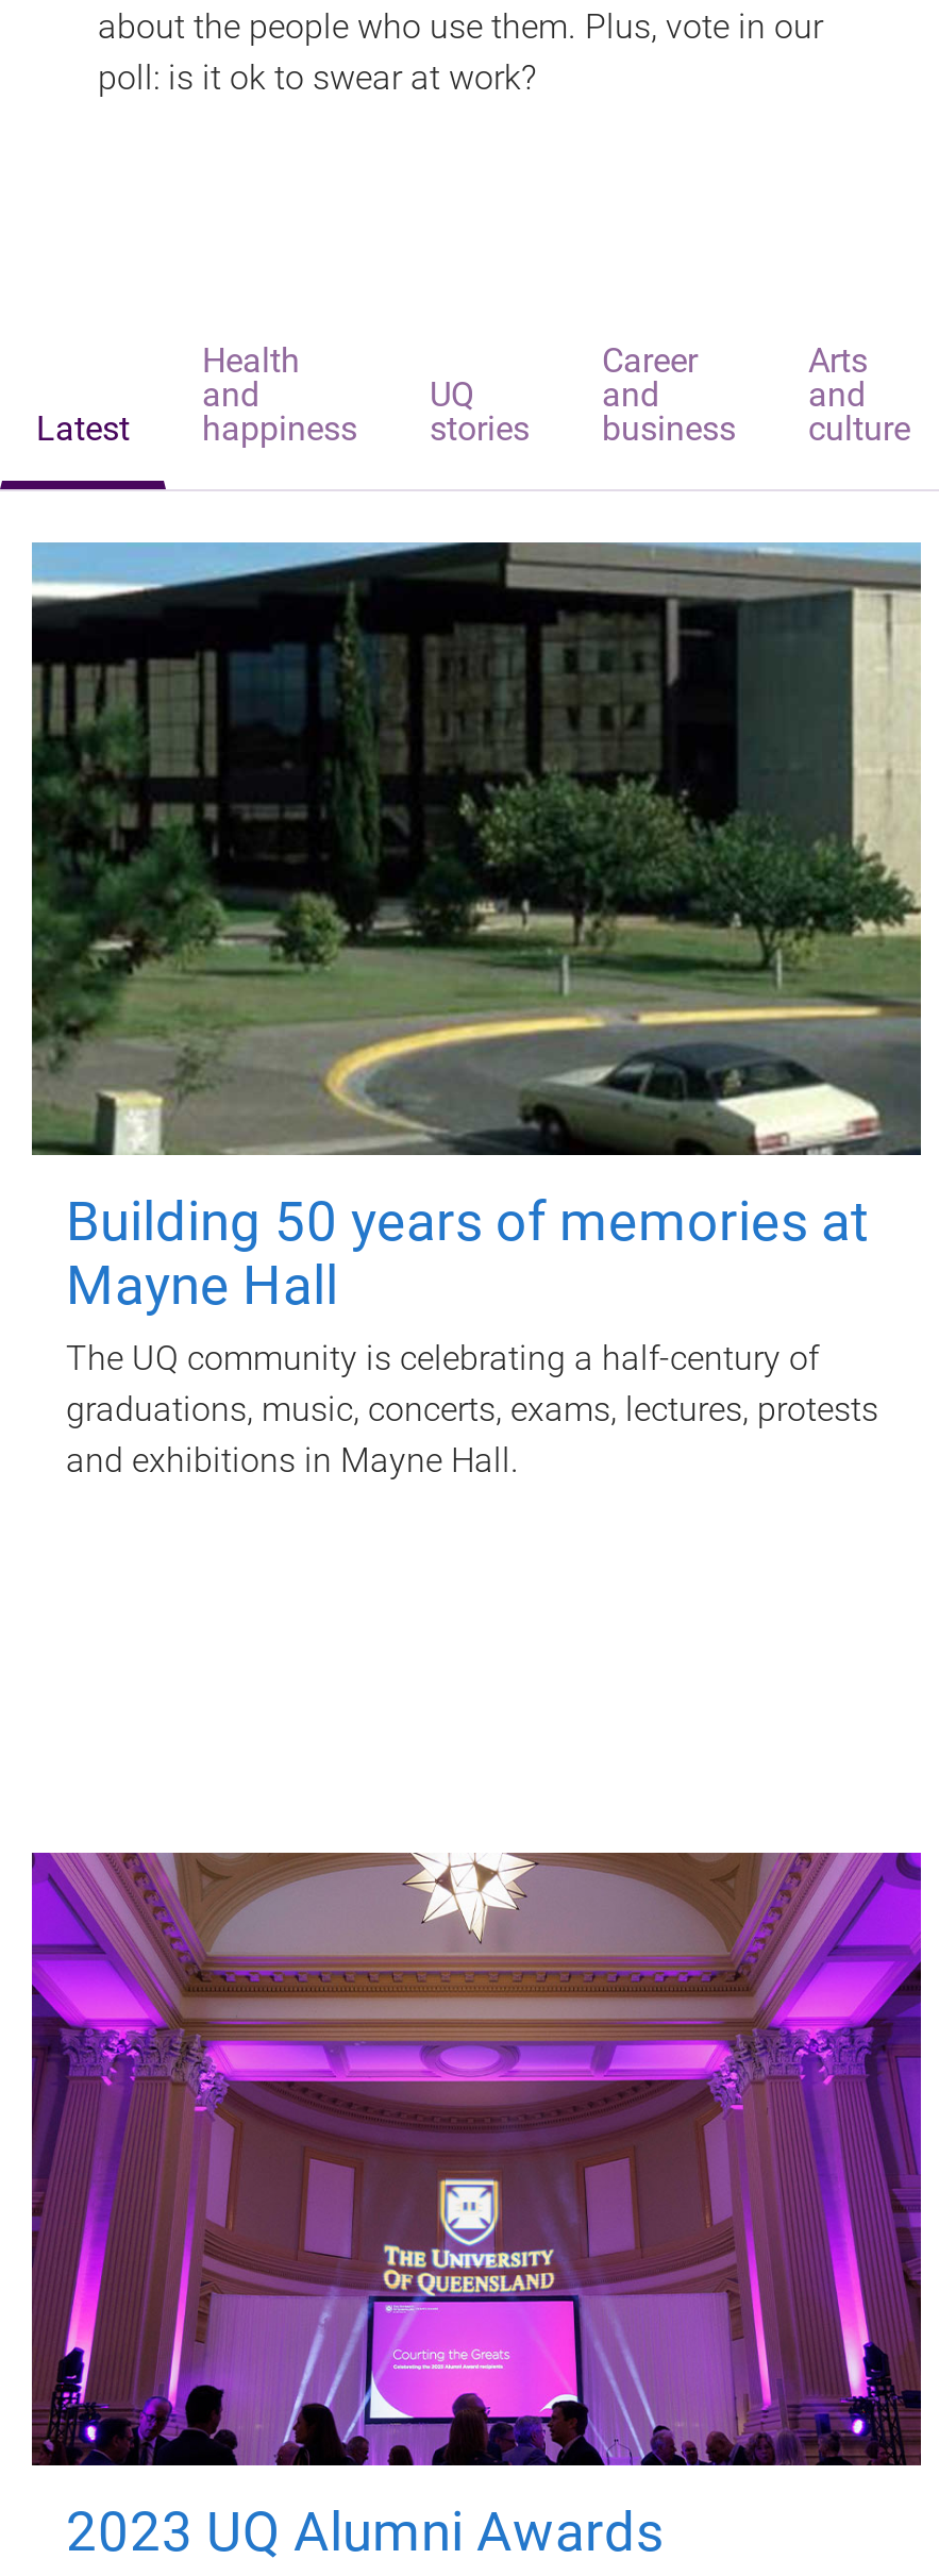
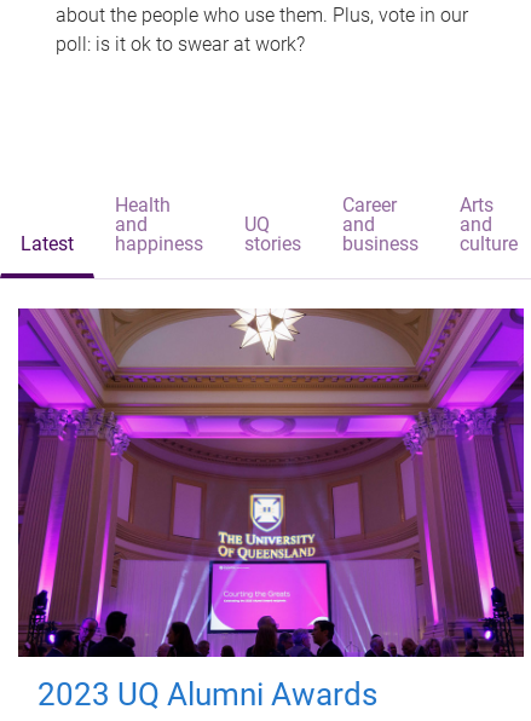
[30,540,923,1481] [image] | Building 50 years of memories at | Mayne Hall | The UQ community is celebrating a half-century of | graduations, music, concerts, exams, lectures, protests | and exhibitions in Mayne Hall. -> none

